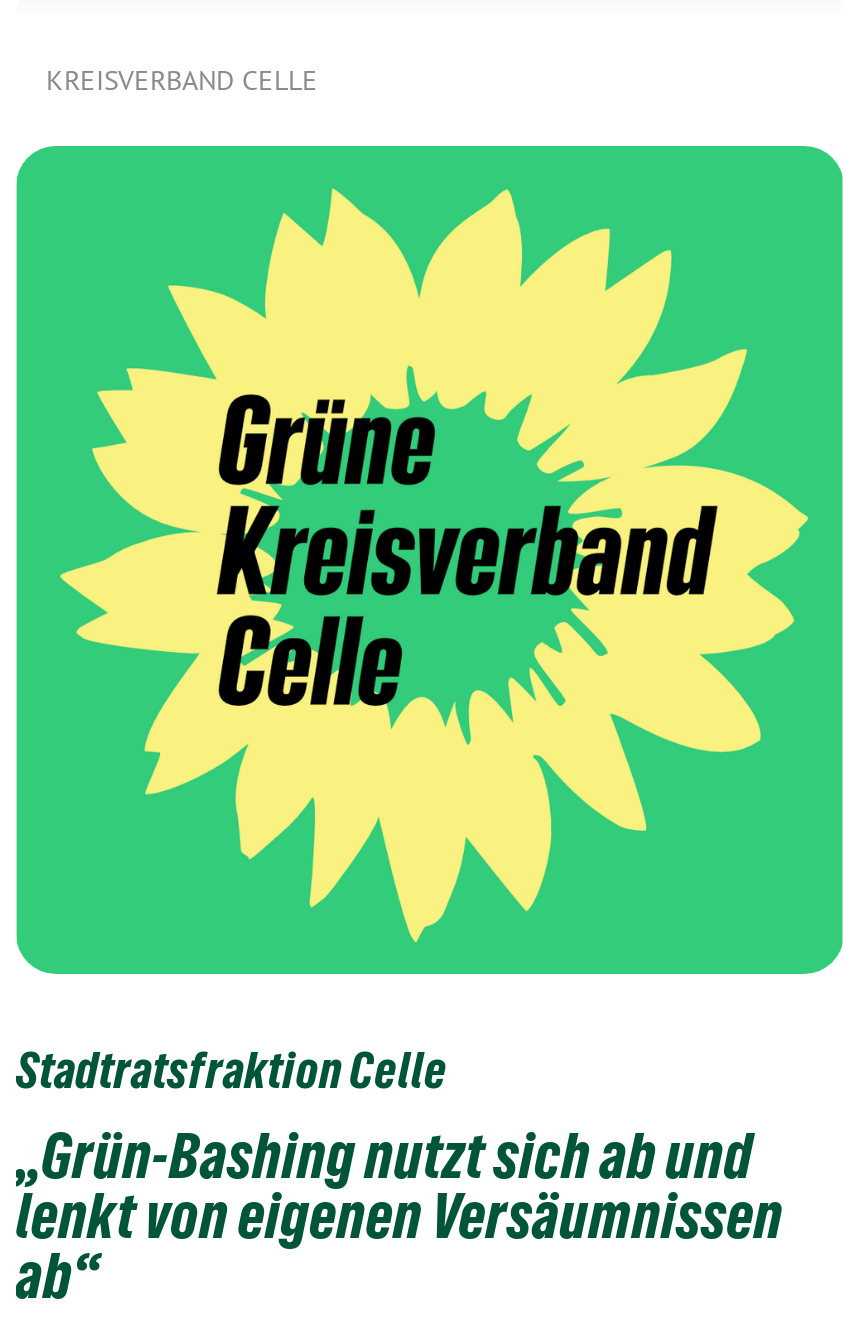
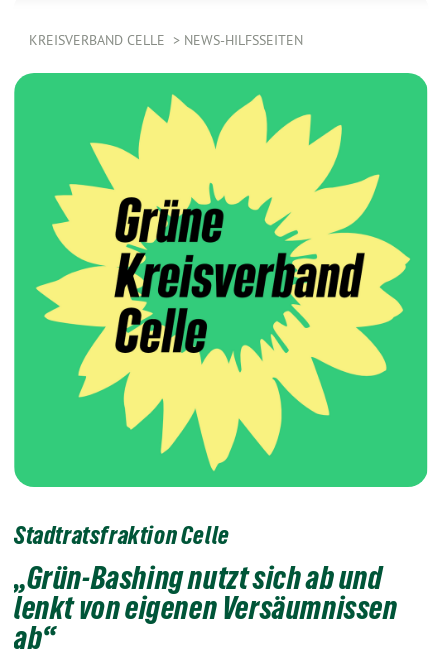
none -> [184,31,303,49] NEWS-HILFSSEITEN

